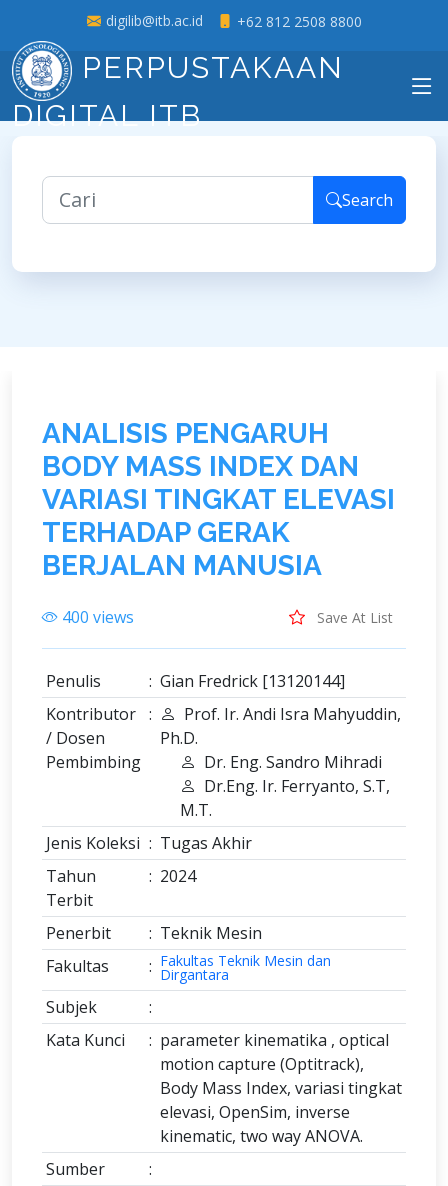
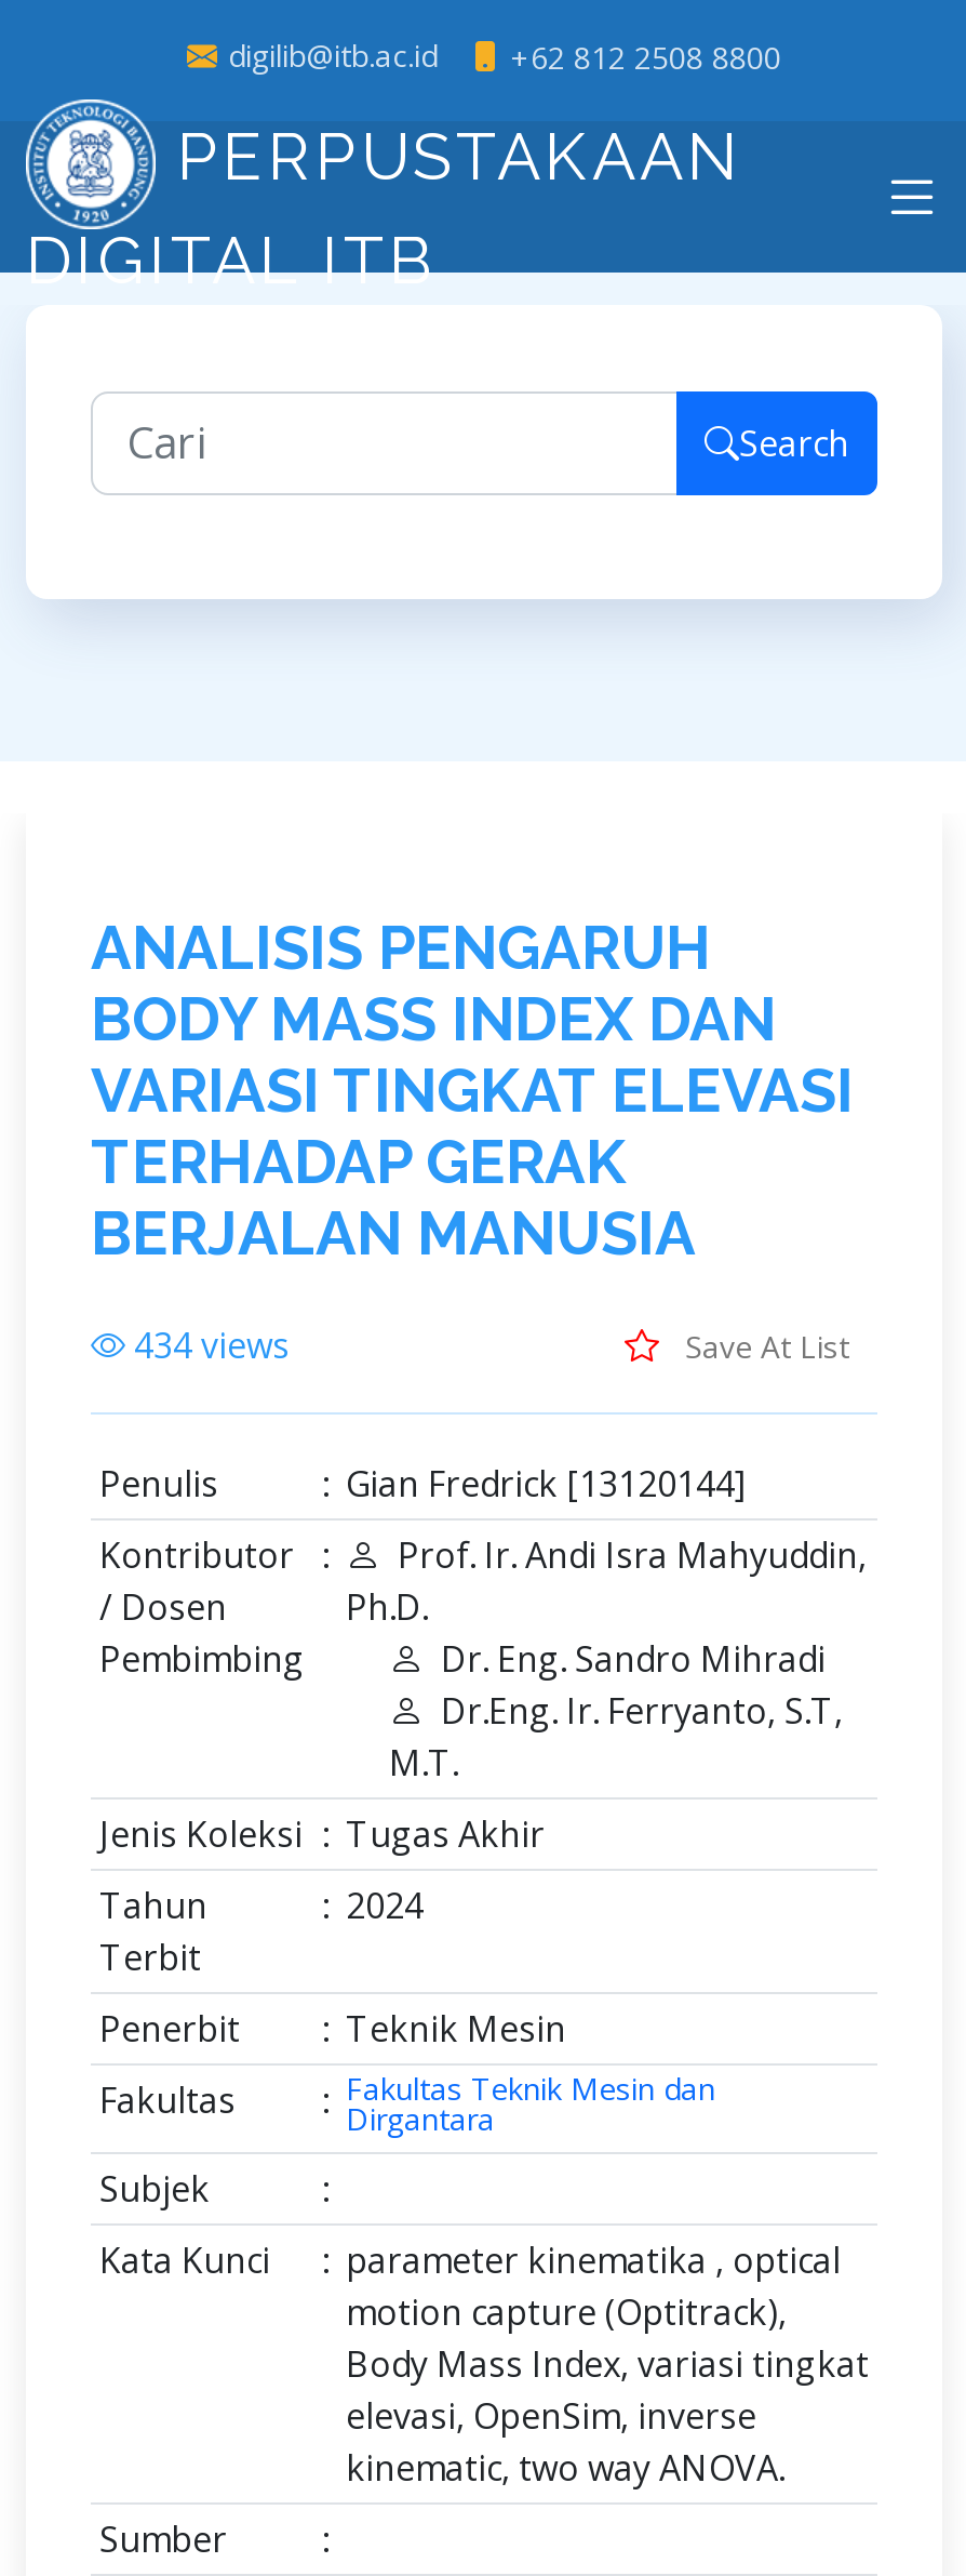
[62,606,134,628] 400 views -> [134,1322,290,1369] 434 views

